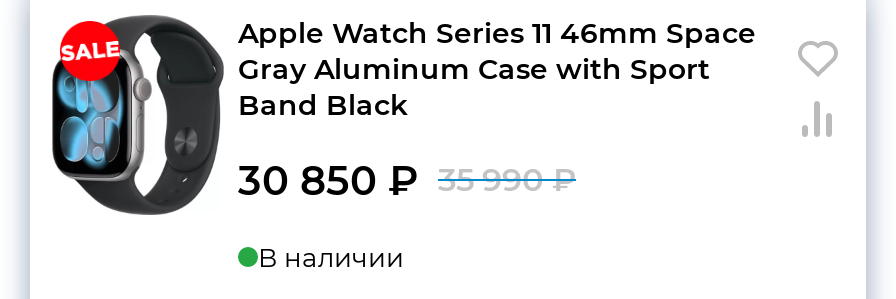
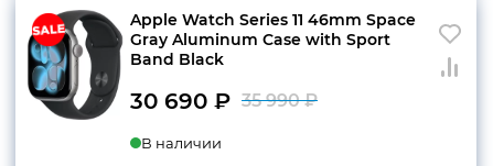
[238,157,418,205] 30 850 ₽ -> [130,88,231,114] 30 690 ₽

